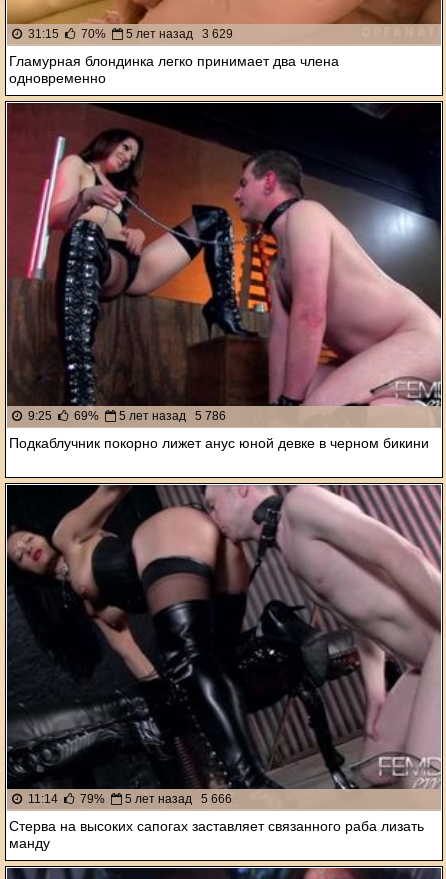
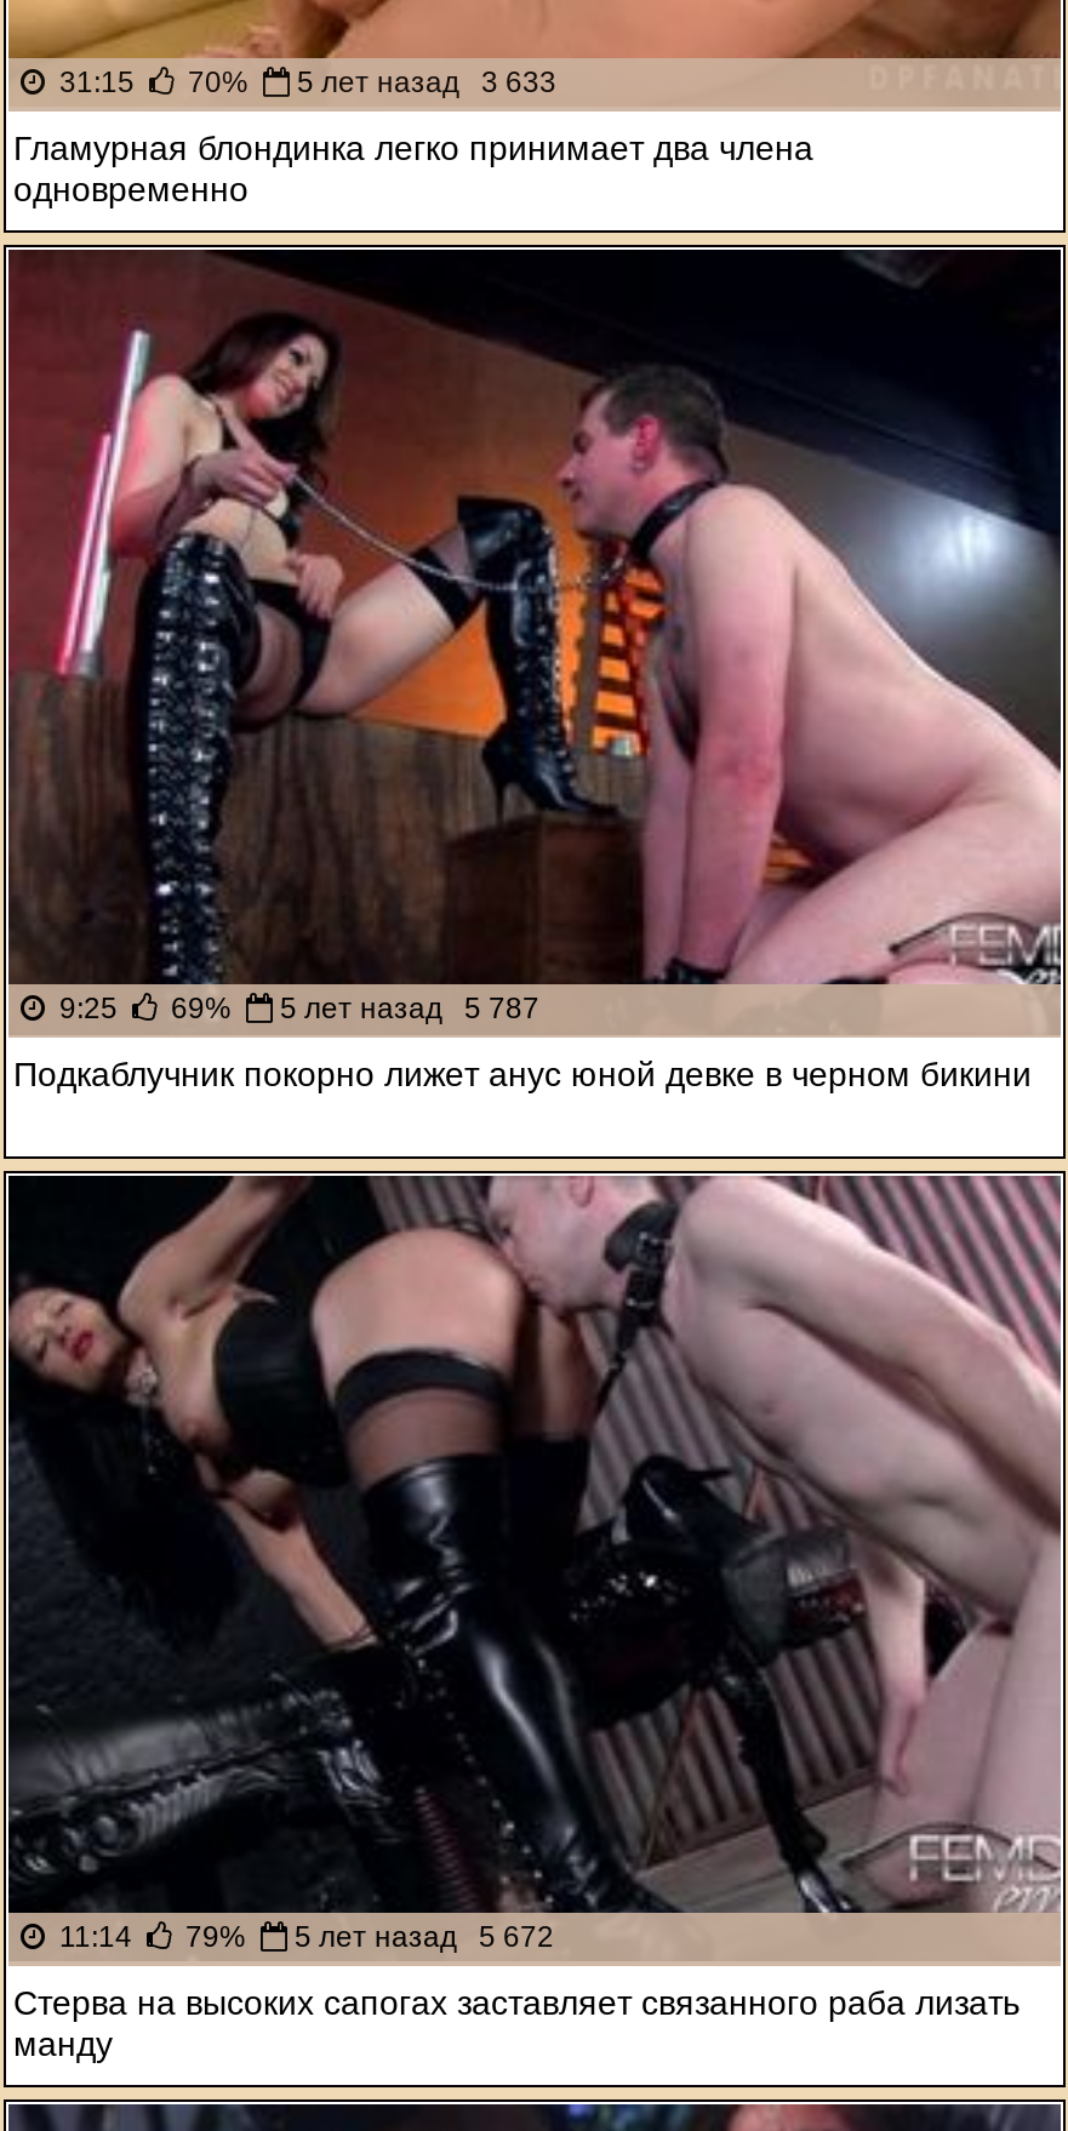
[25,26,233,40] 31:15 70% 5 лет назад 3 629 -> [52,64,556,98] 31:15 70% 5 лет назад 3 633
[25,409,226,423] 9:25 69% 5 лет назад 5 786 -> [52,992,539,1025] 9:25 69% 5 лет назад 5 787
[25,791,232,805] 11:14 79% 5 лет назад 5 666 -> [52,1919,554,1953] 11:14 79% 5 лет назад 5 672

